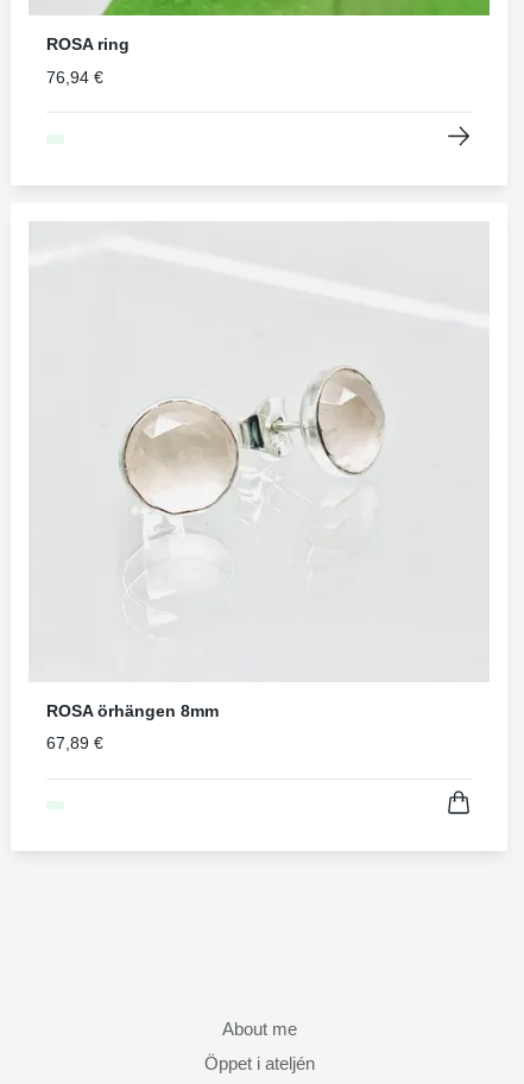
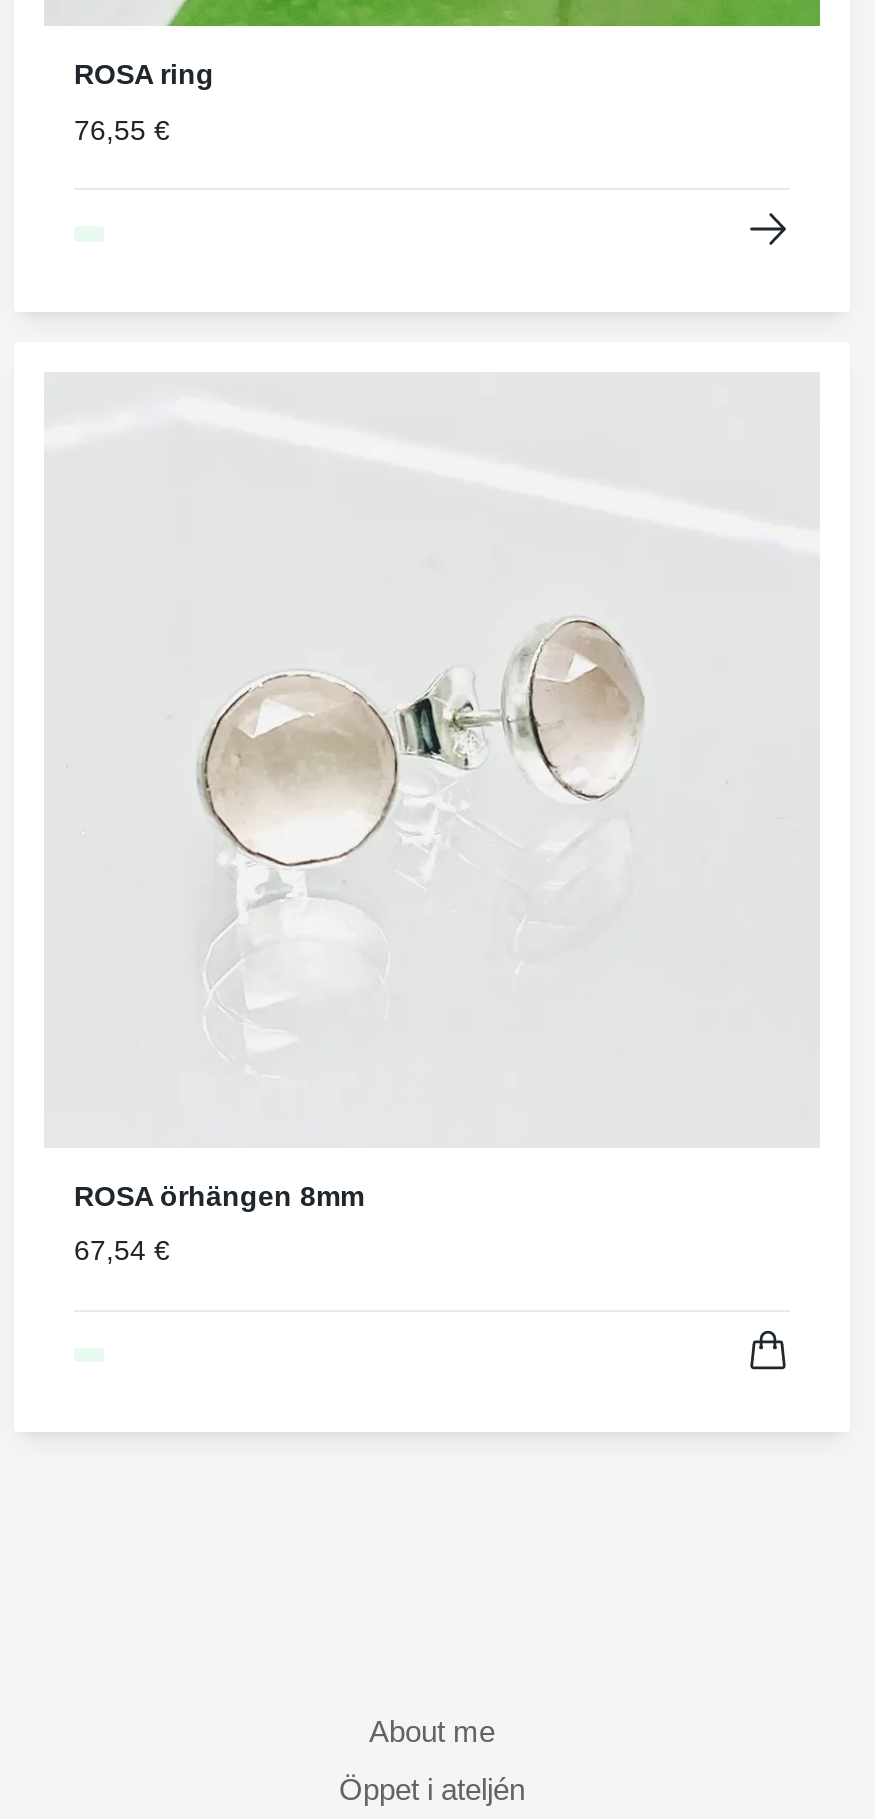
[46,67,103,86] 76,94 € -> [74,113,170,145] 76,55 €
[46,733,103,752] 67,89 € -> [74,1234,170,1266] 67,54 €

